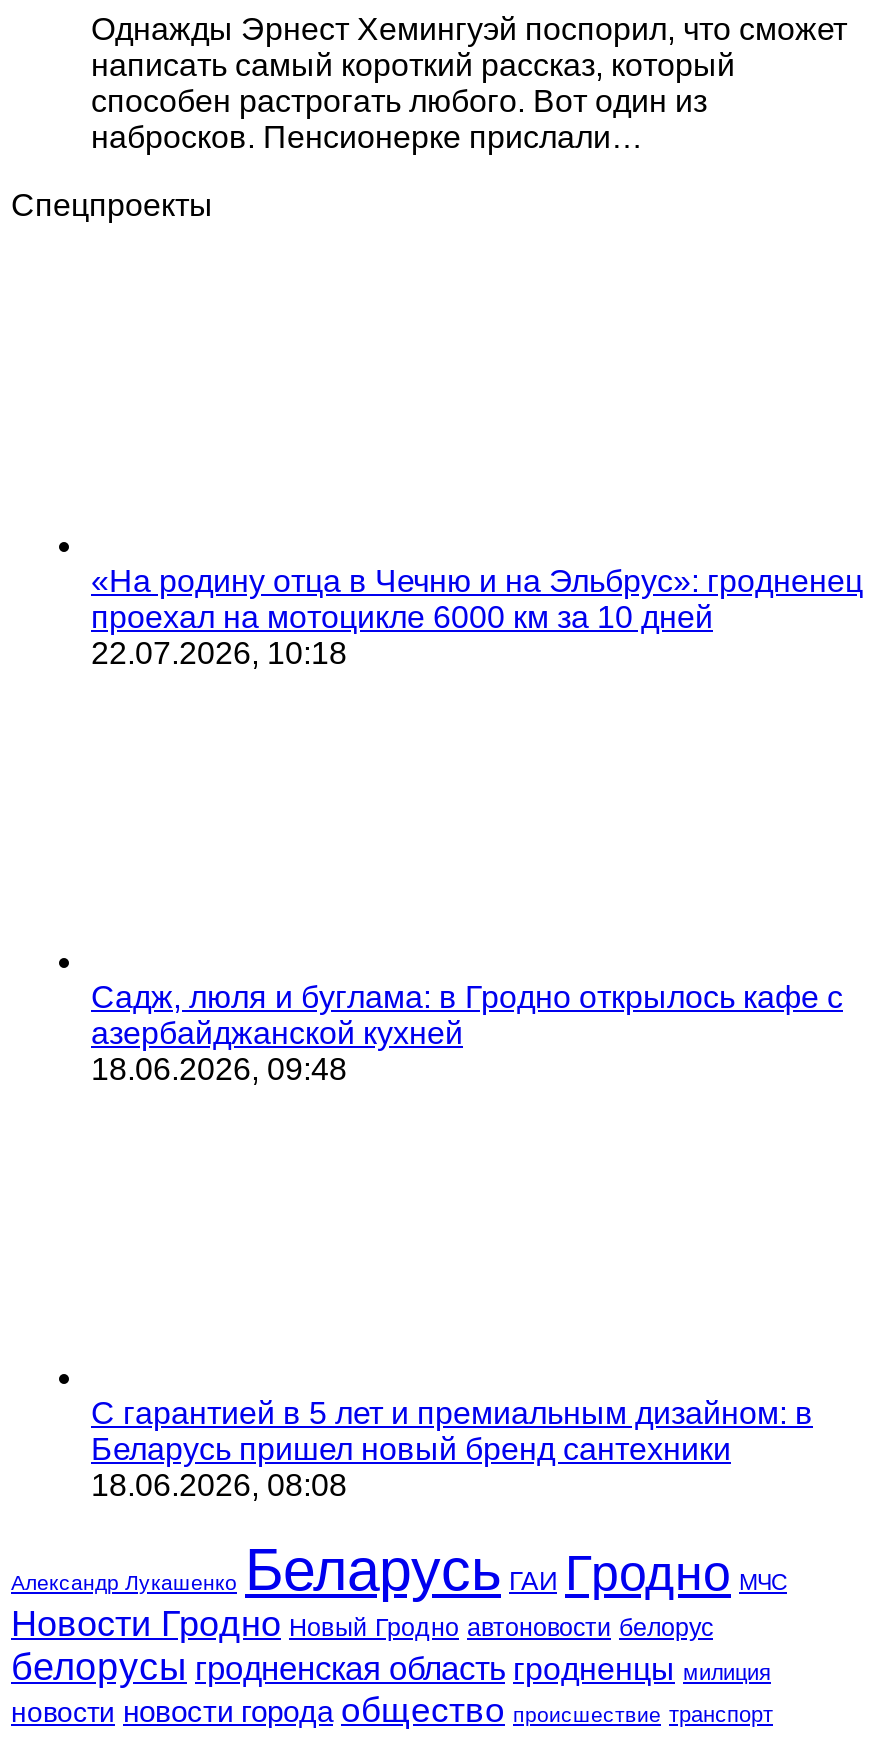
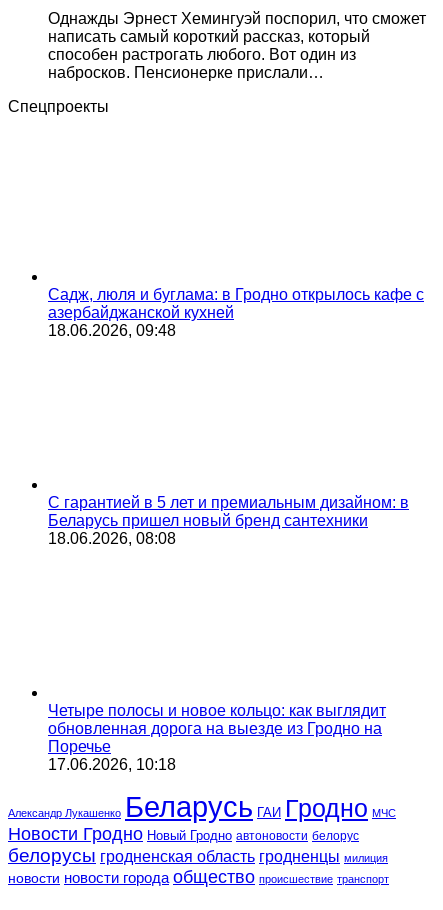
[91,563,863,669] «На родину отца в Чечню и на Эльбрус»: гродненец | проехал на мотоцикле 6000 км за 10 дней | 22.07.2026, 10:18 -> none
moved [91,979,843,1501] -> [48,285,424,546]: Садж, люля и буглама: в Гродно открылось кафе с | азербайджанской кухней | 18.06.2026, 09:48 | С гарантией в 5 лет и премиальным дизайном: в | Беларусь пришел новый бренд сантехники | 18.06.2026, 08:08
none -> [48,701,386,772] Четыре полосы и новое кольцо: как выглядит | обновленная дорога на выезде из Гродно на | Поречье | 17.06.2026, 10:18

